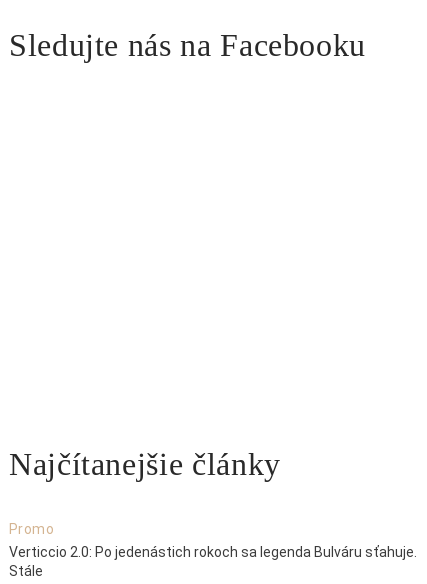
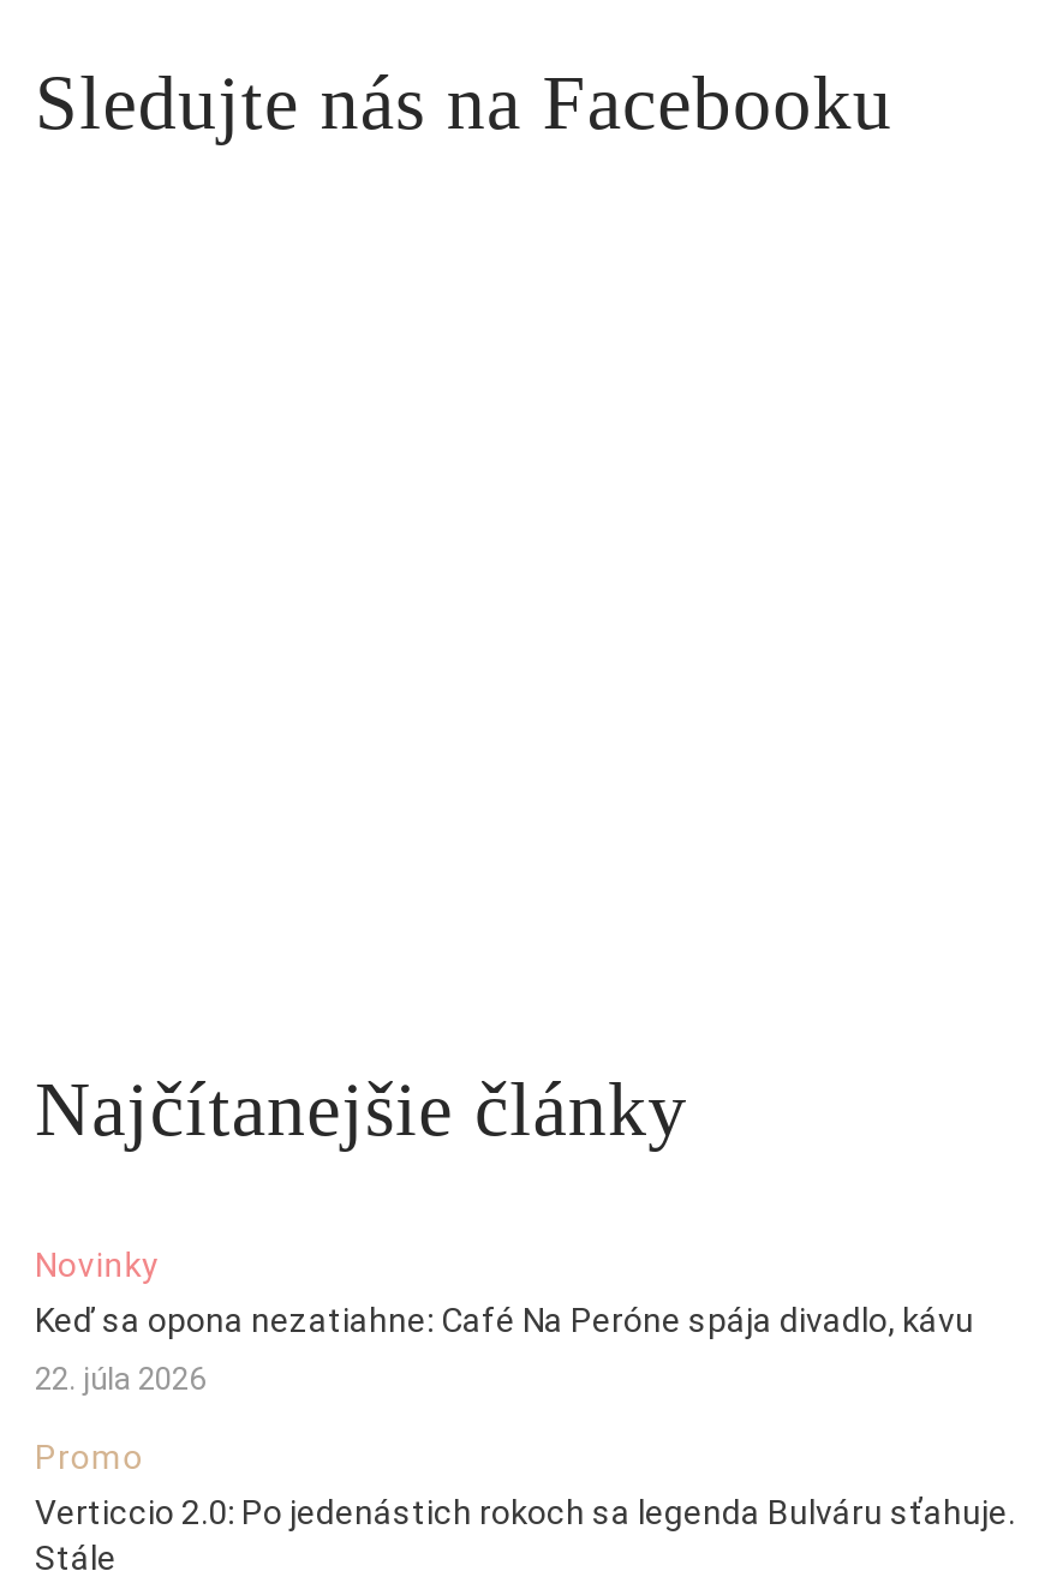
none -> [35,1245,974,1397] Novinky | Keď sa opona nezatiahne: Café Na Peróne spája divadlo, kávu | 22. júla 2026

